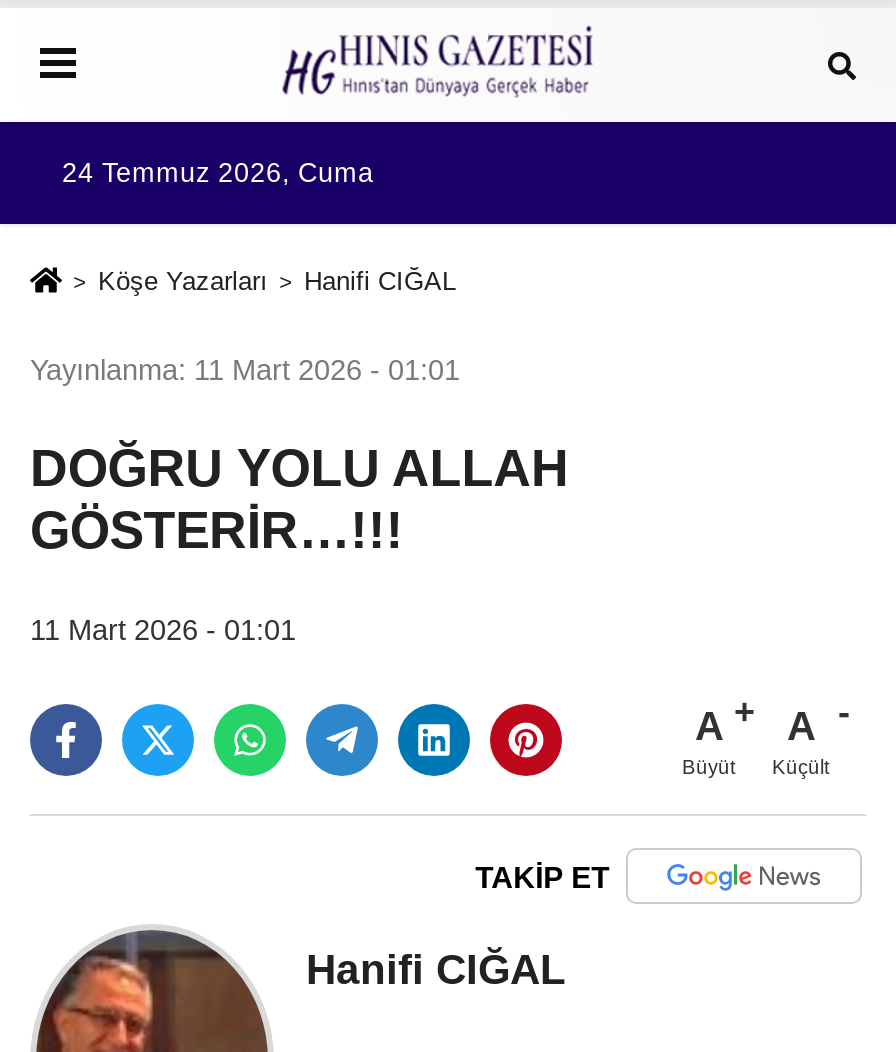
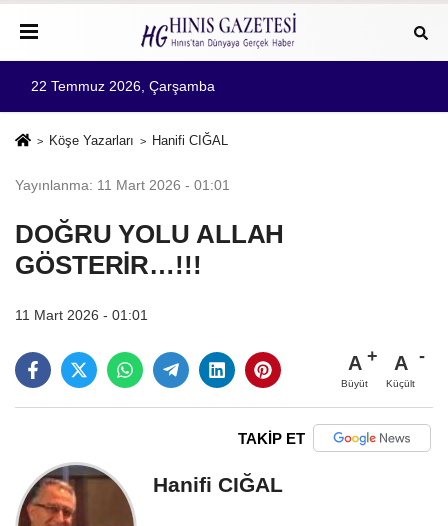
[62,158,374,188] 24 Temmuz 2026, Cuma -> [31,79,215,94] 22 Temmuz 2026, Çarşamba

